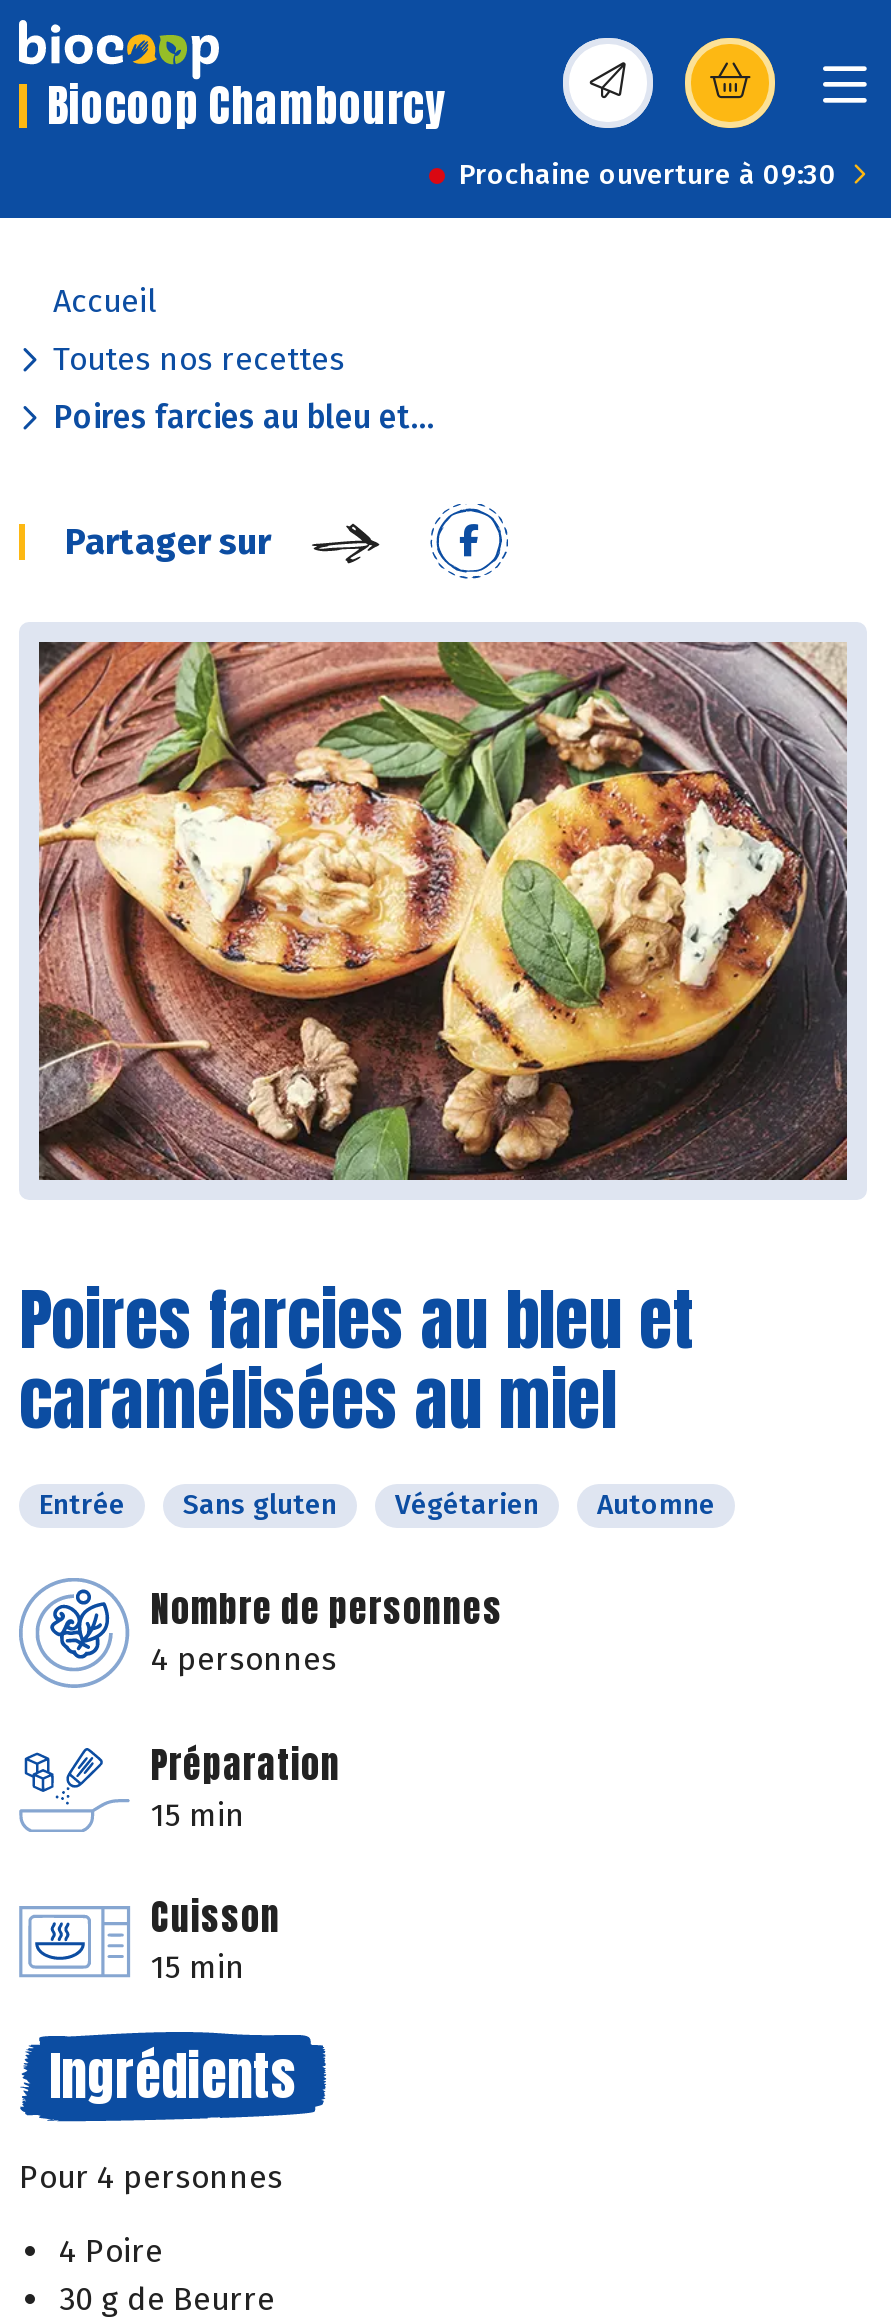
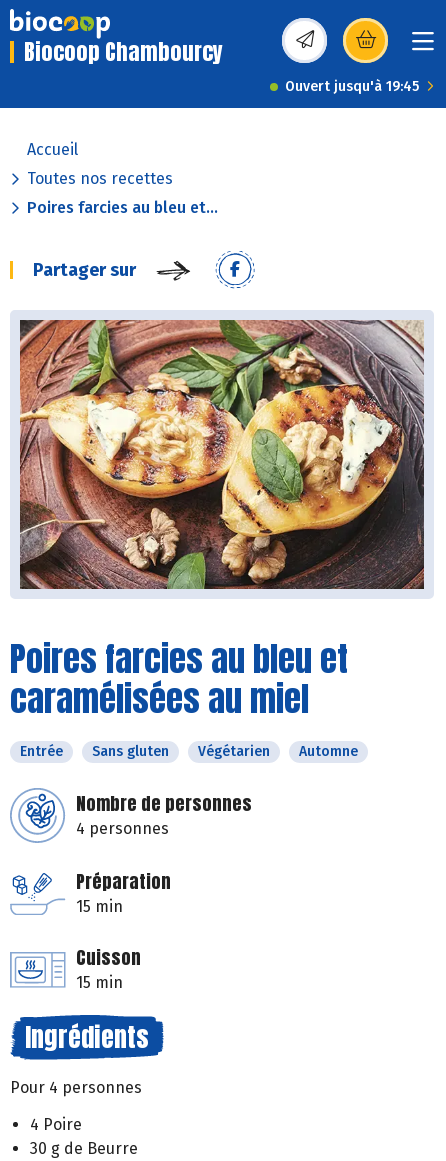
[459,158,837,192] Prochaine ouverture à 09:30 -> [285,78,419,95] Ouvert jusqu'à 19:45

